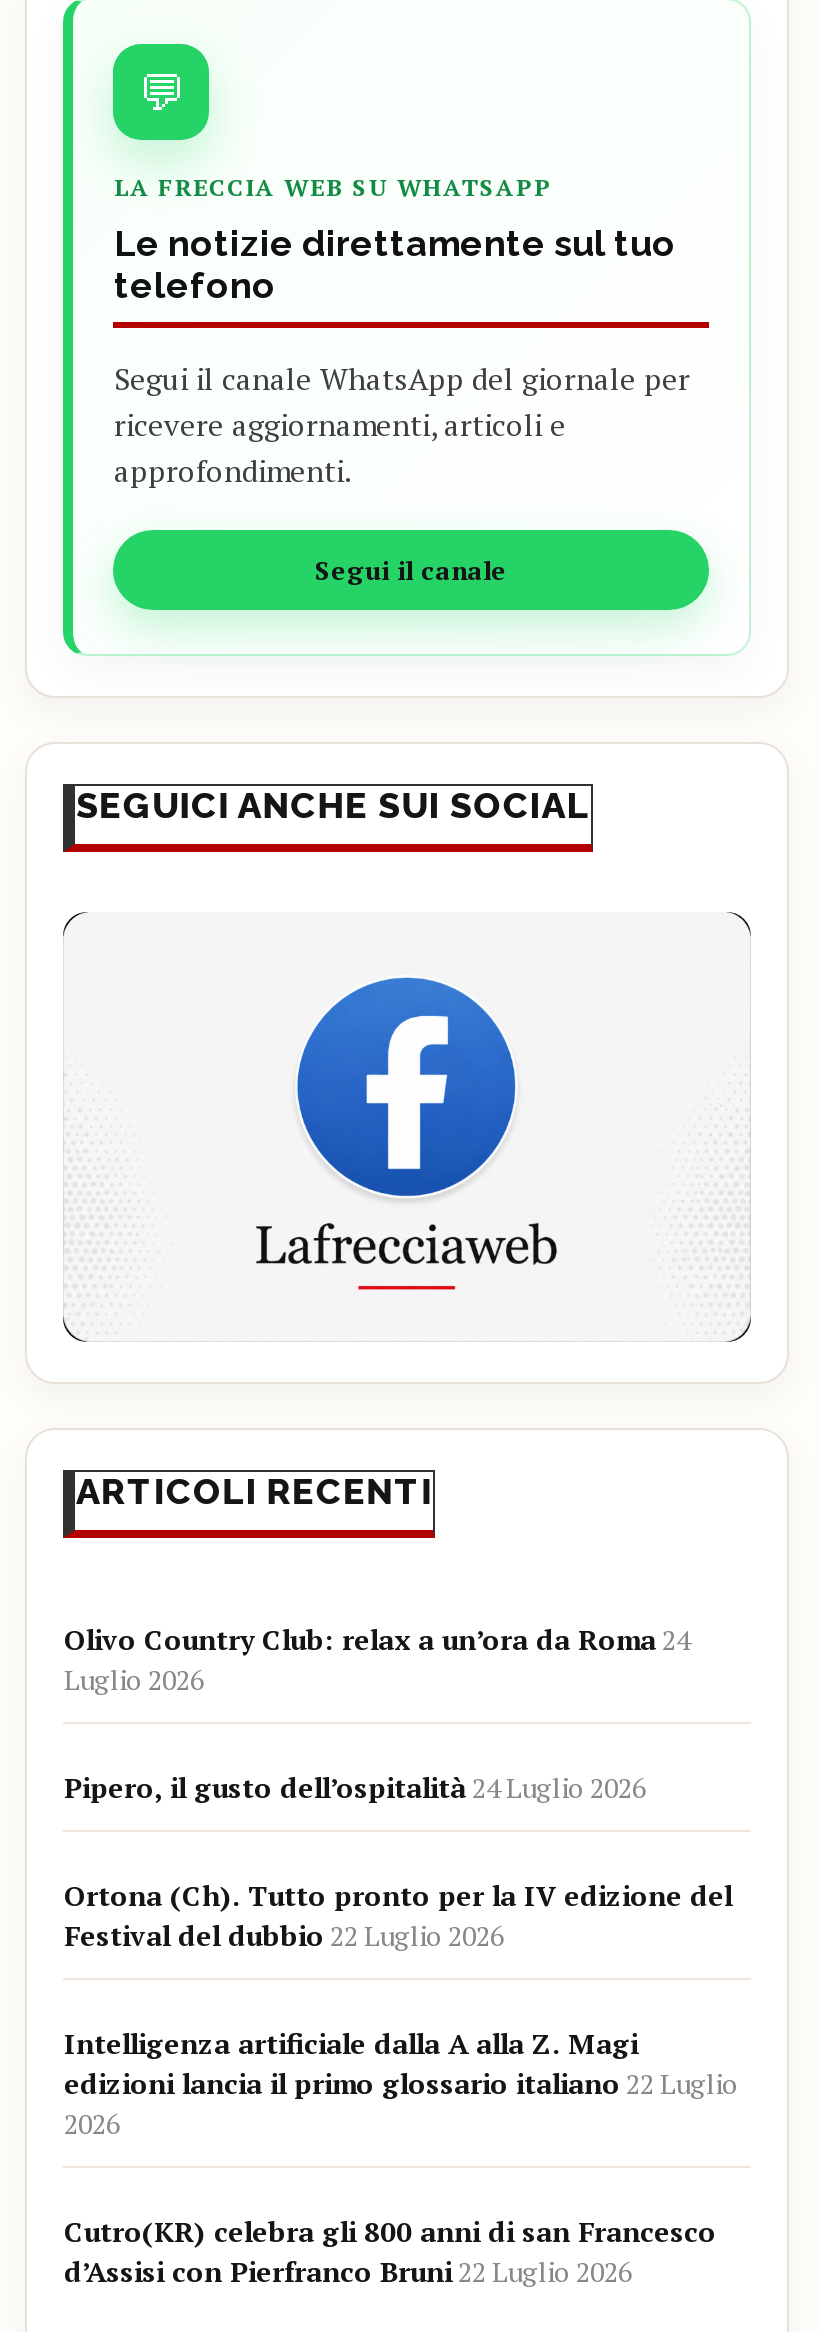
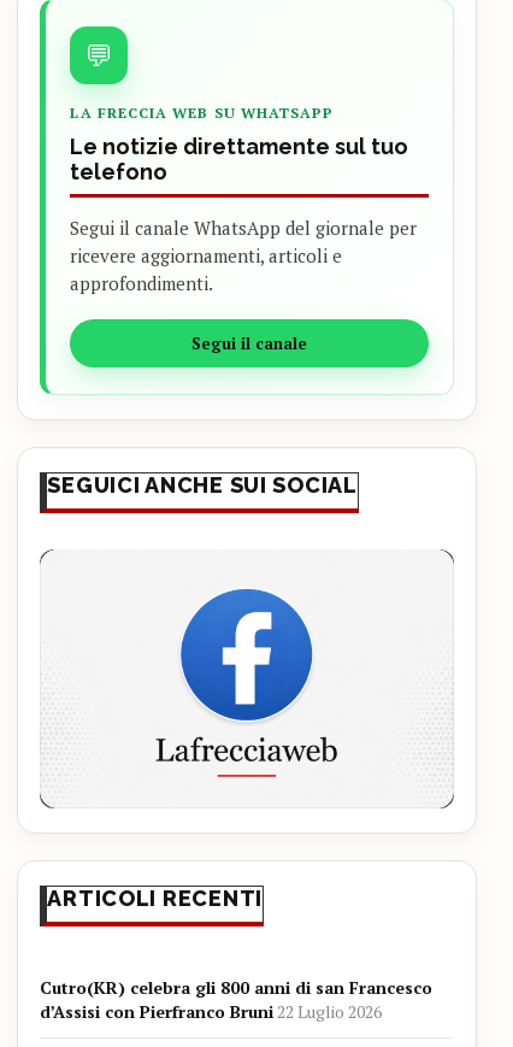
[64,1619,738,2141] Olivo Country Club: relax a un’ora da Roma 24 | Luglio 2026 | Pipero, il gusto dell’ospitalità 24 Luglio 2026 | Ortona (Ch). Tutto pronto per la IV edizione del | Festival del dubbio 22 Luglio 2026 | Intelligenza artificiale dalla A alla Z. Magi | edizioni lancia il primo glossario italiano 22 Luglio | 2026 -> none

